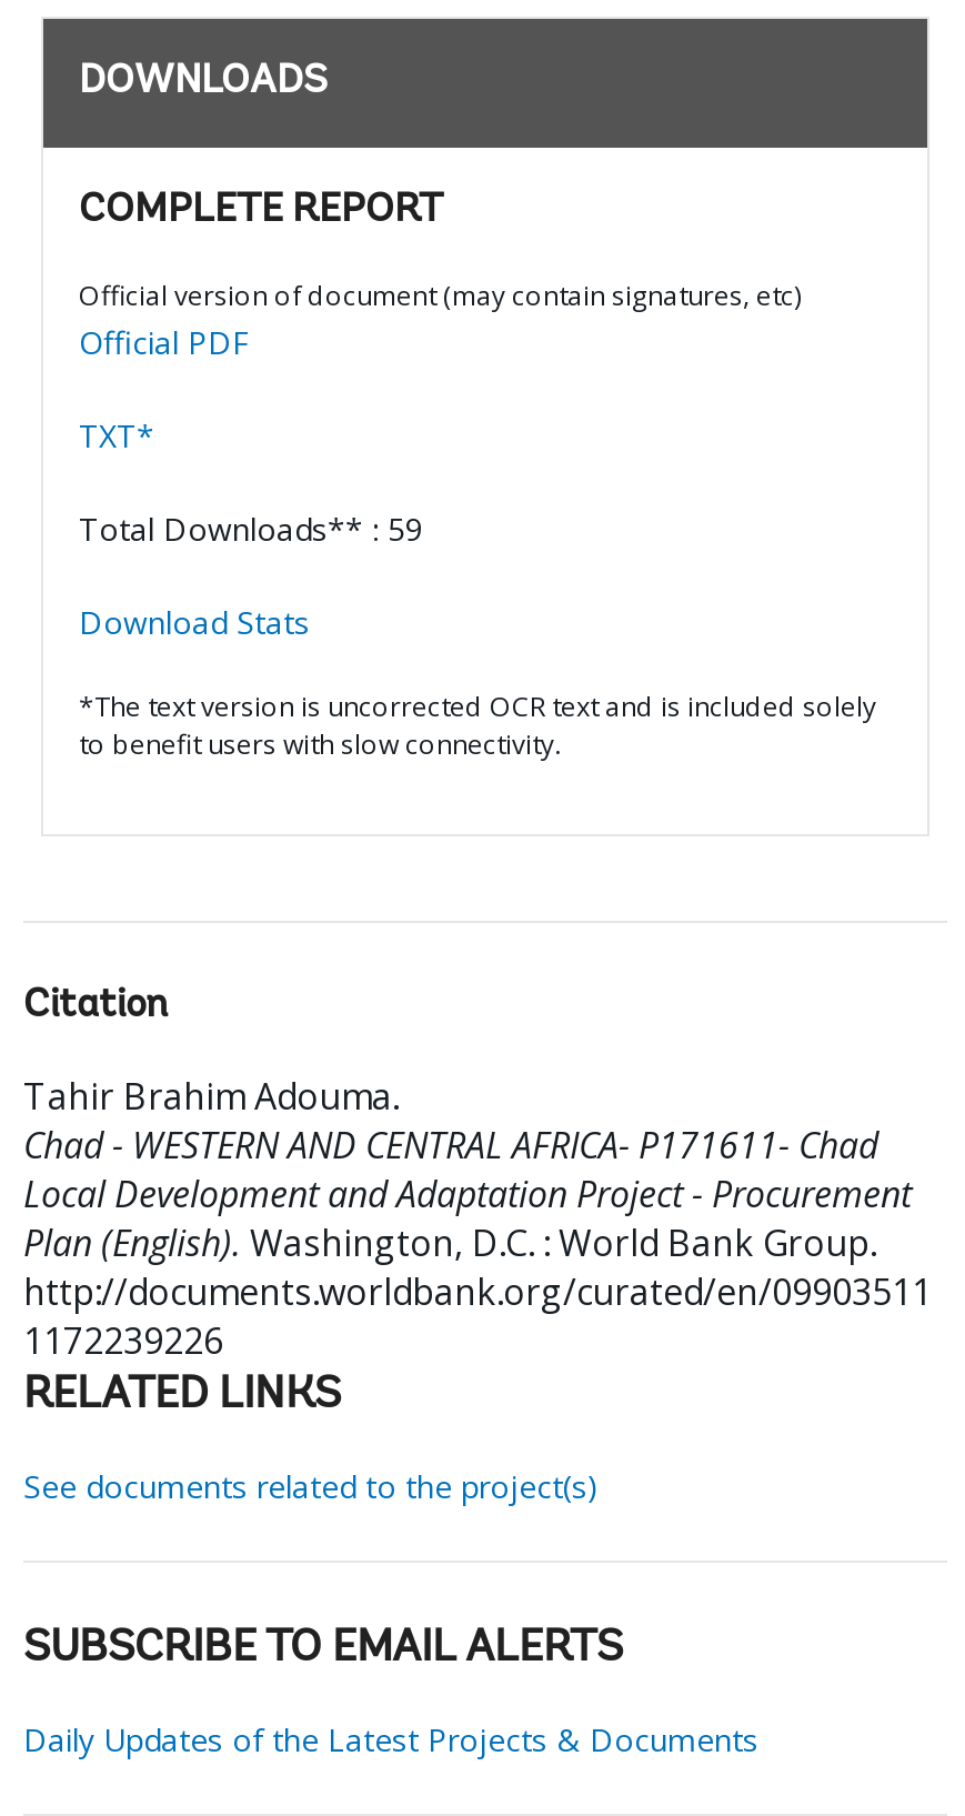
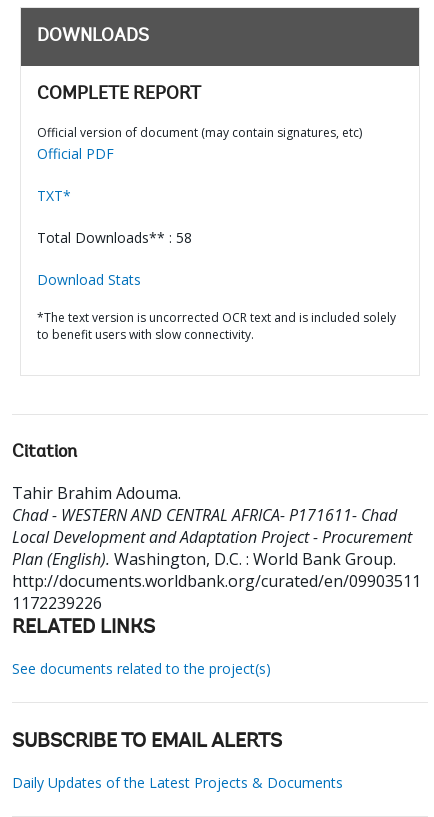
[79,508,423,550] Total Downloads** : 59 -> [37,228,192,247] Total Downloads** : 58

